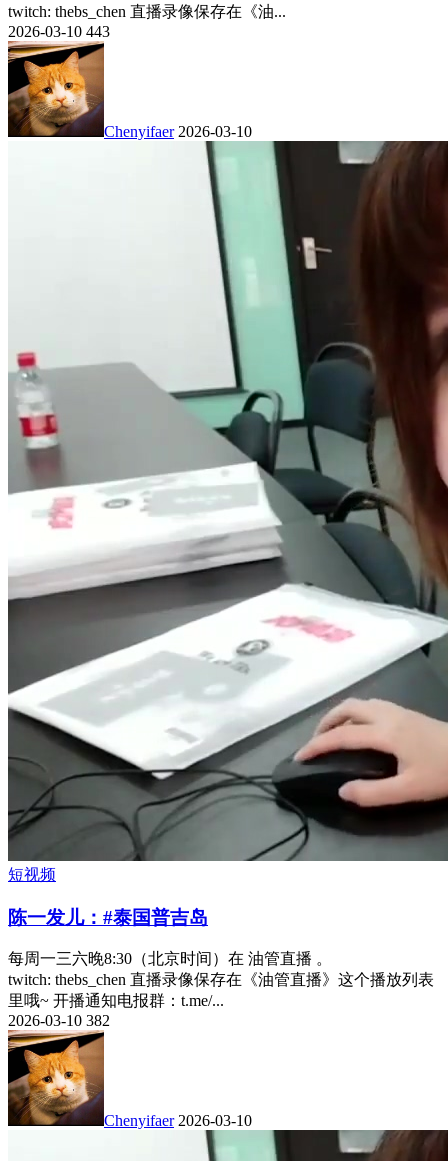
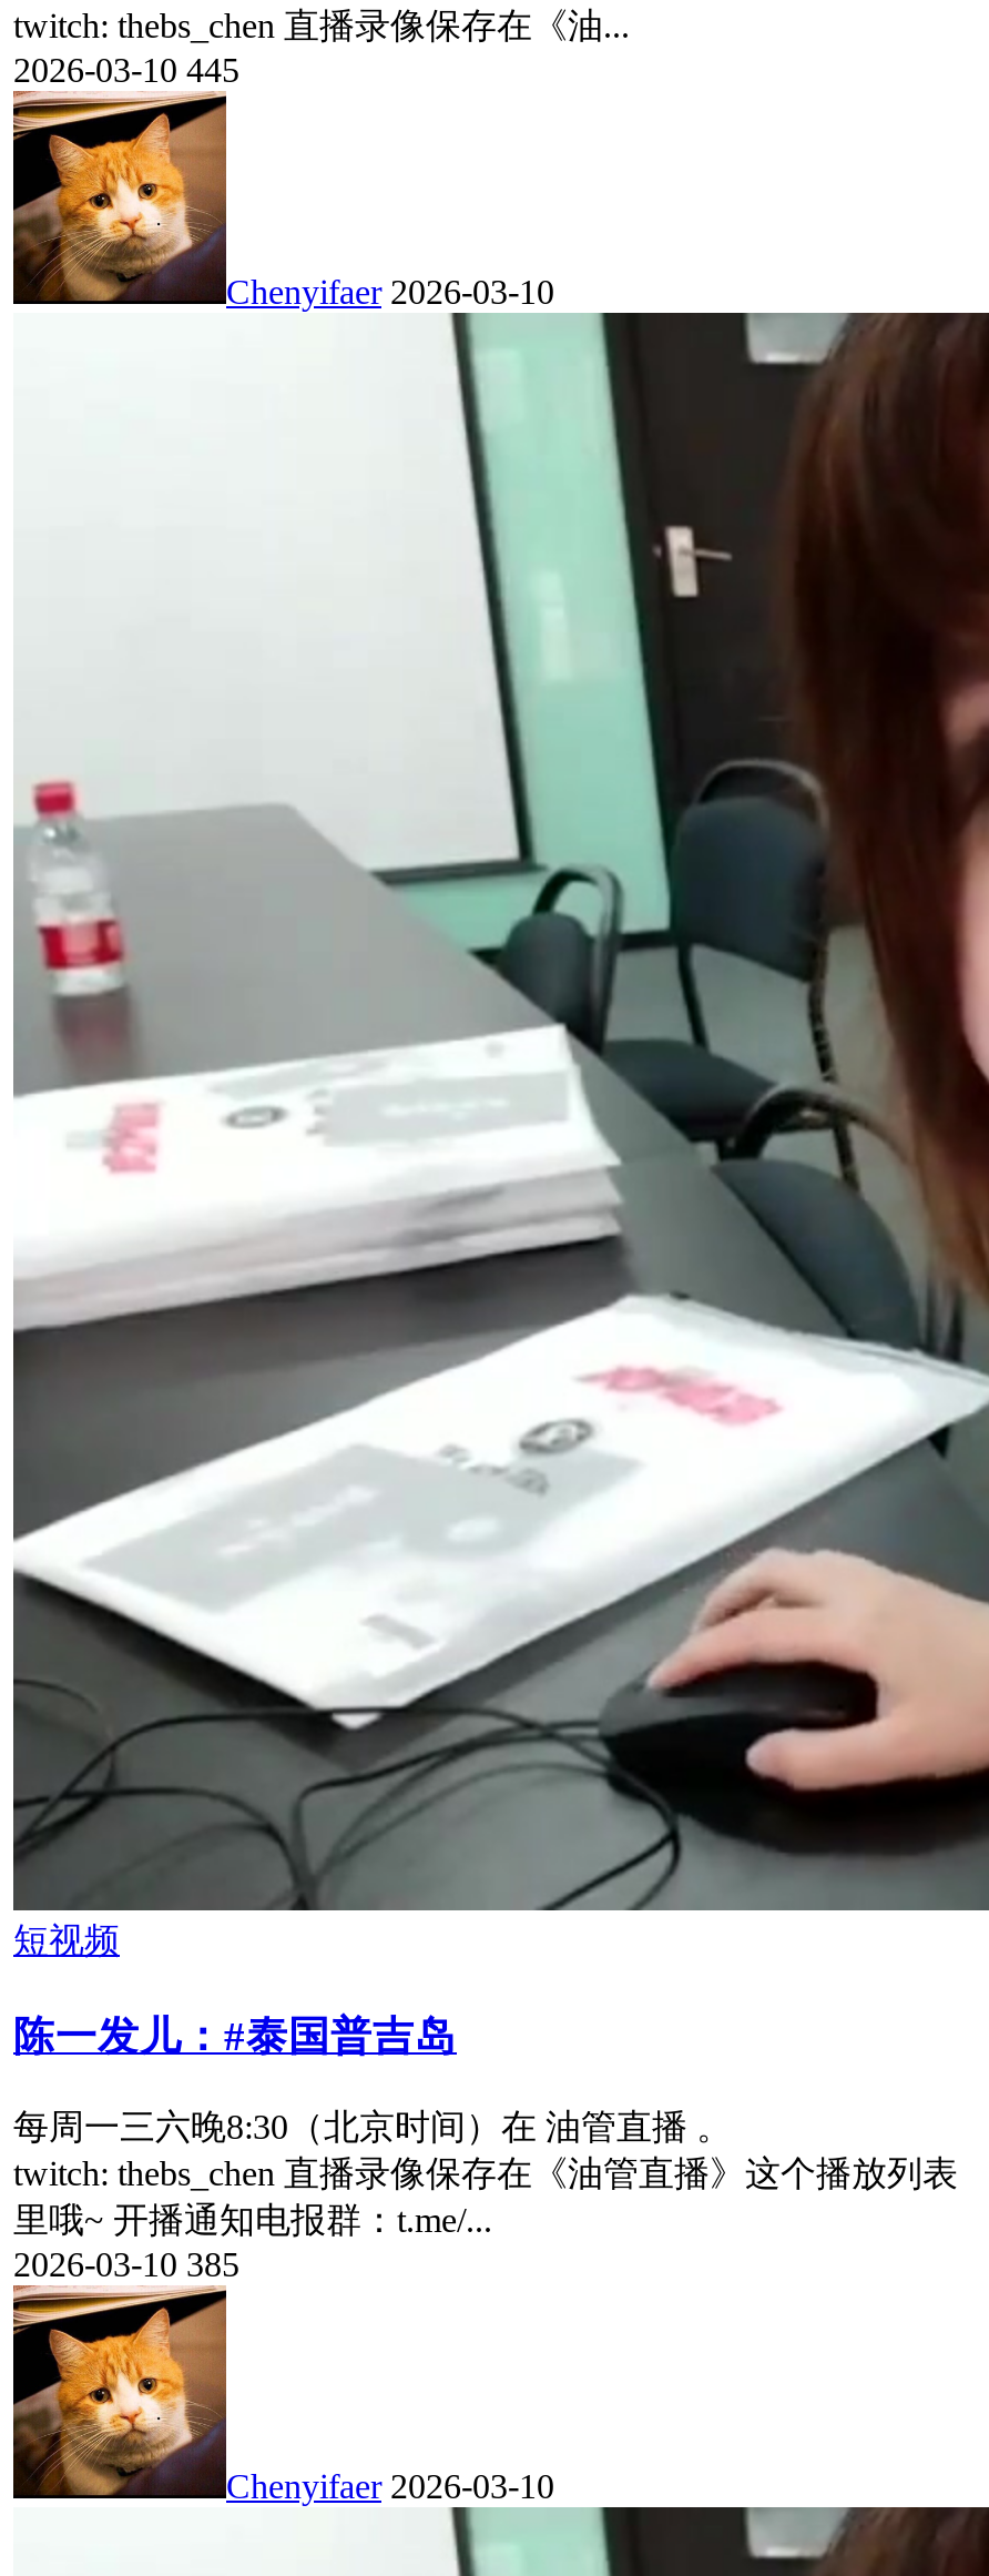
[8,23,110,40] 2026-03-10 443 -> [13,51,239,88] 2026-03-10 445
[8,1012,110,1029] 2026-03-10 382 -> [13,2246,239,2284] 2026-03-10 385

